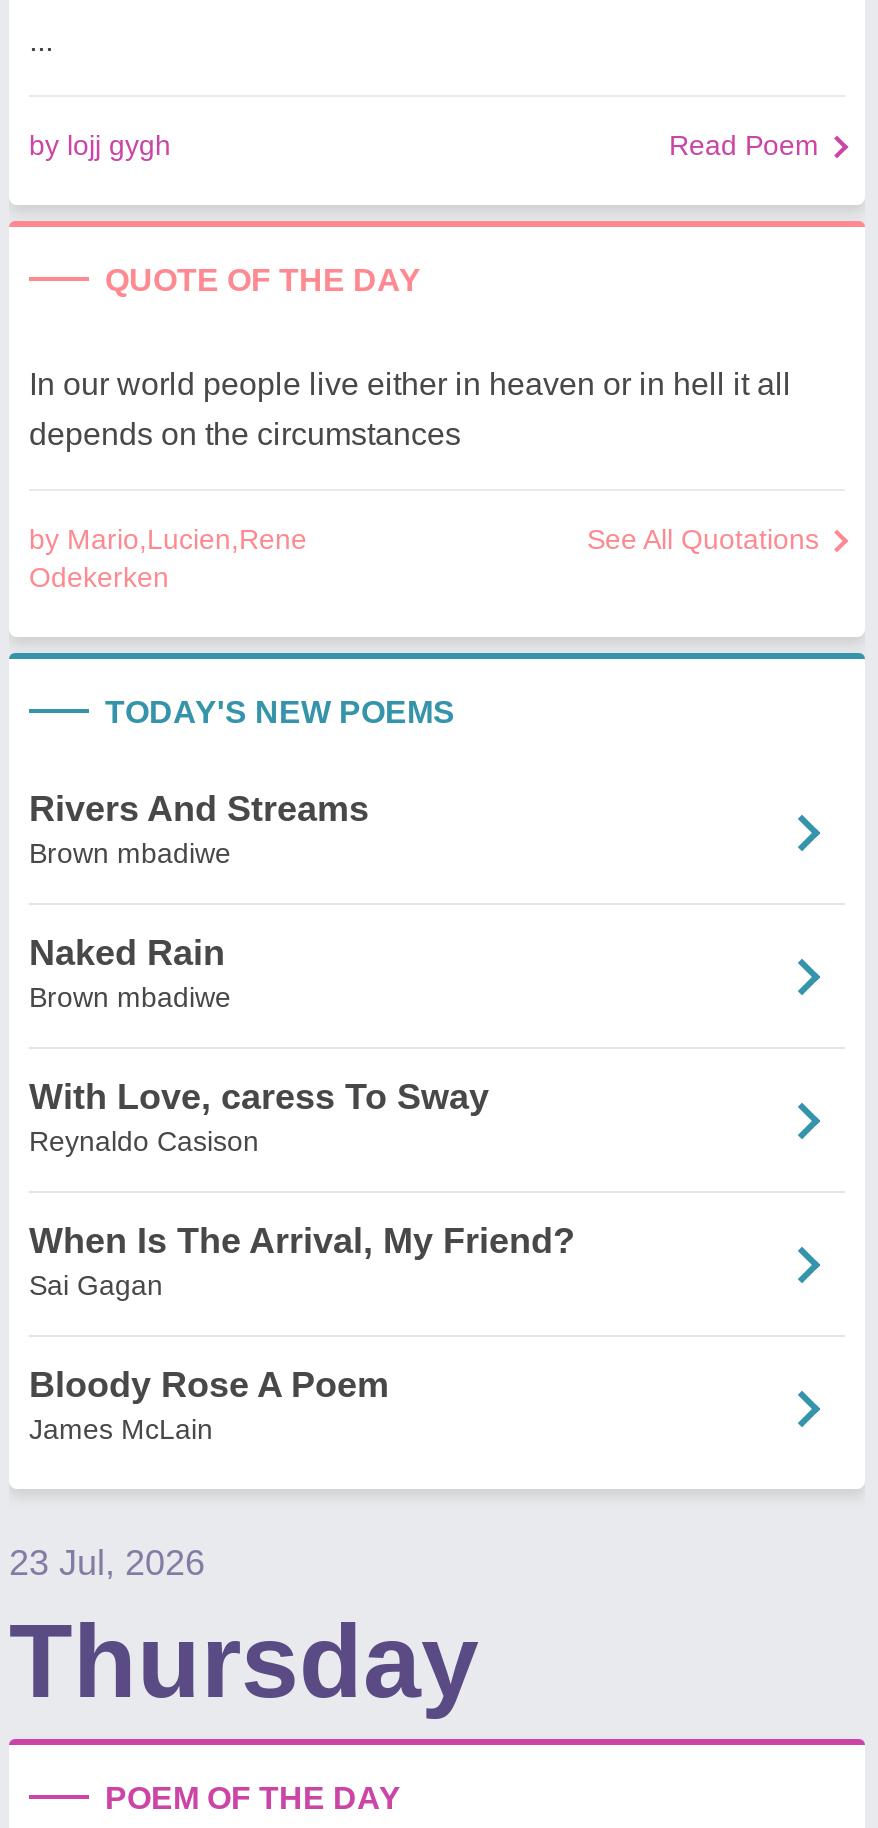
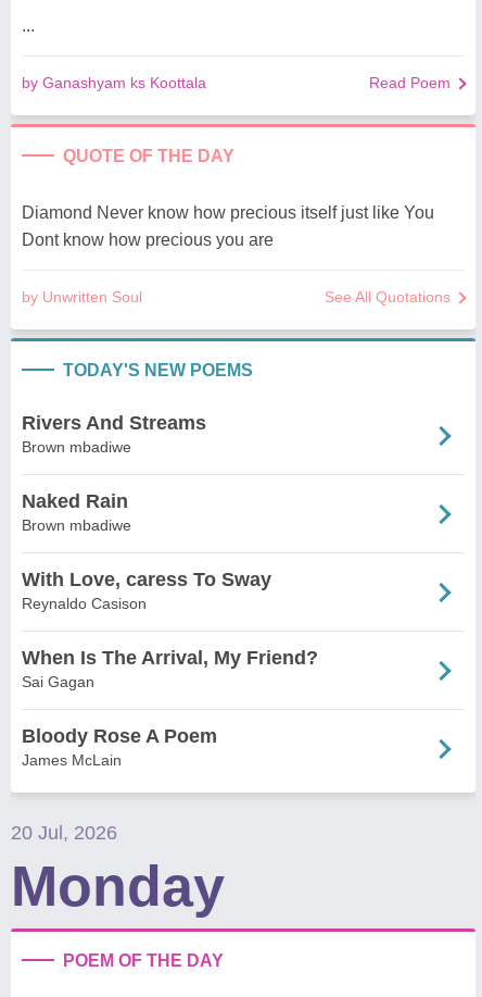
[29,129,171,161] by lojj gygh -> [22,74,206,91] by Ganashyam ks Koottala
[29,367,791,401] In our world people live either in heaven or in hell it all -> [22,203,434,222] Diamond Never know how precious itself just like You
[29,417,461,451] depends on the circumstances -> [22,230,274,249] Dont know how precious you are
[29,523,307,593] by Mario,Lucien,Rene | Odekerken -> [22,288,142,306] by Unwritten Soul
[9,1543,479,1719] 23 Jul, 2026 | Thursday -> [11,822,225,918] 20 Jul, 2026 | Monday

